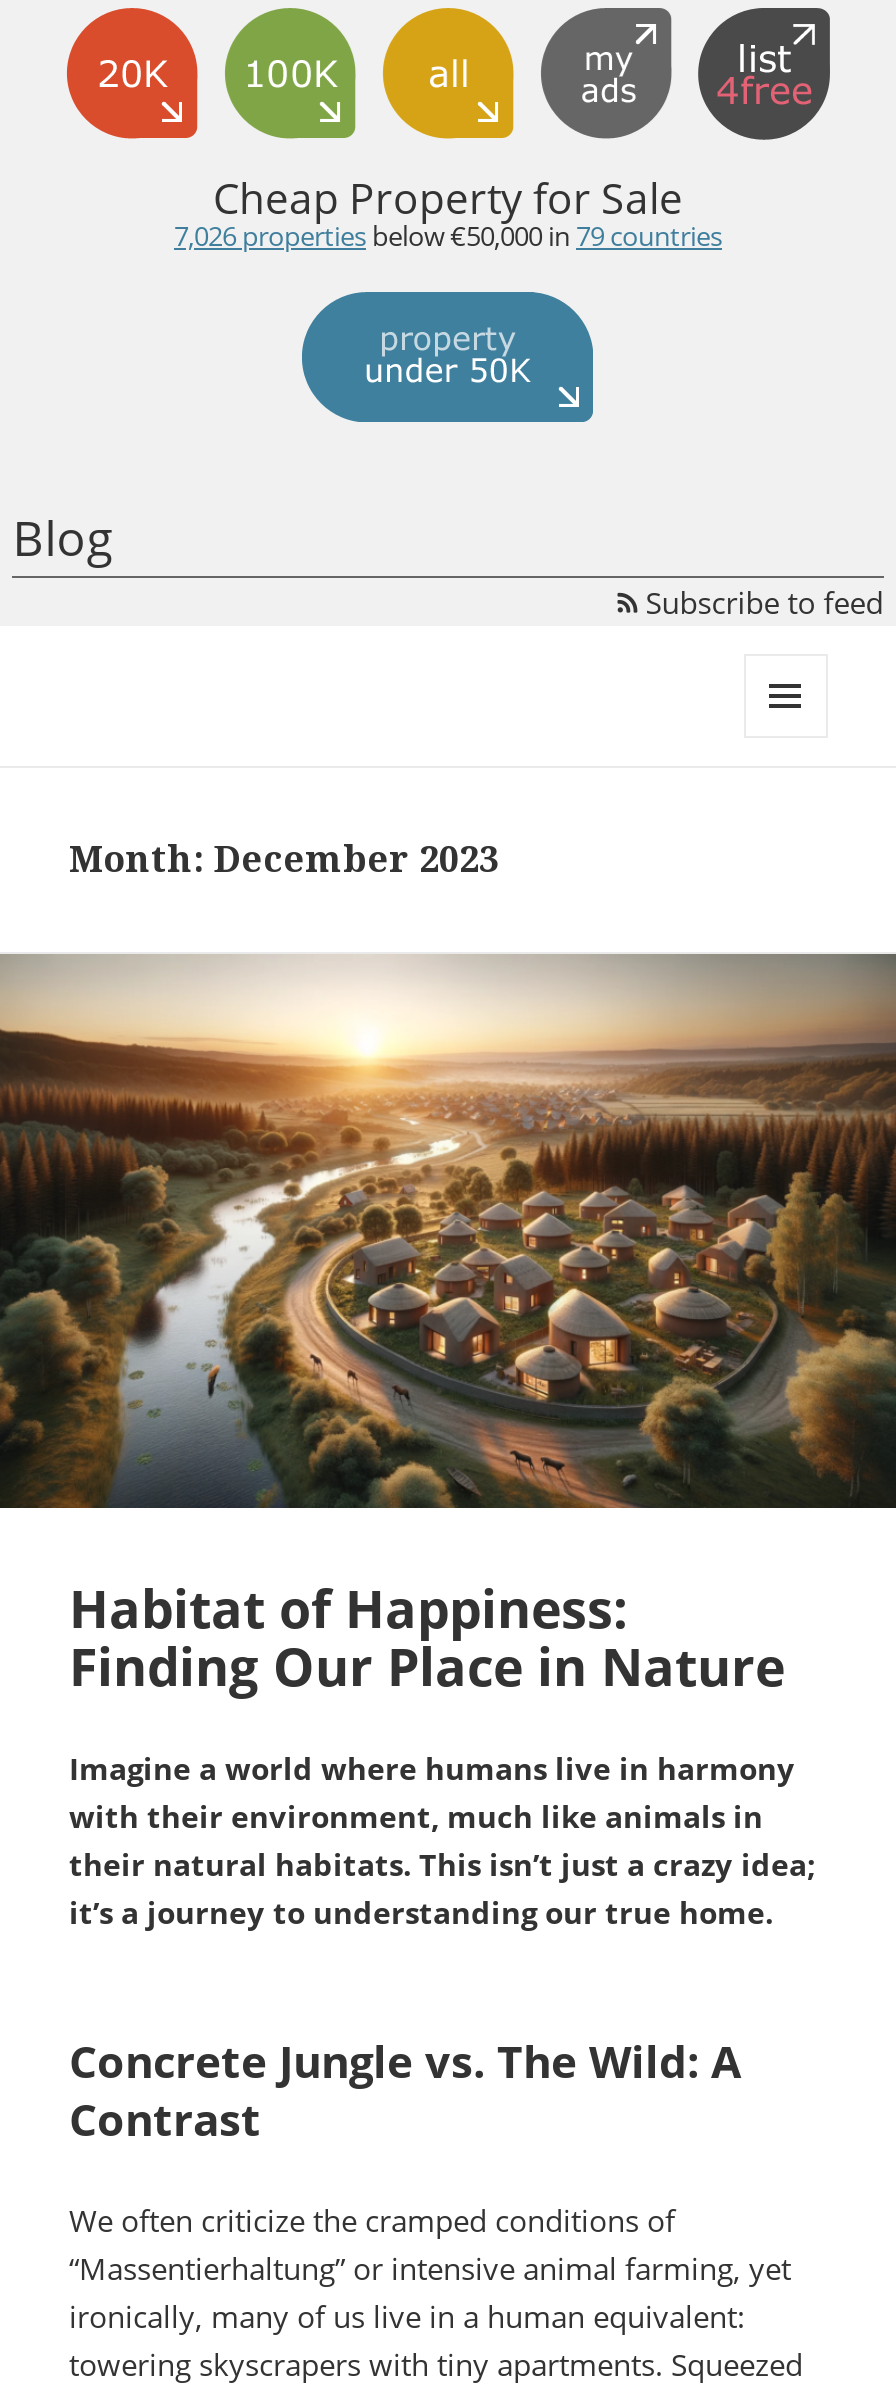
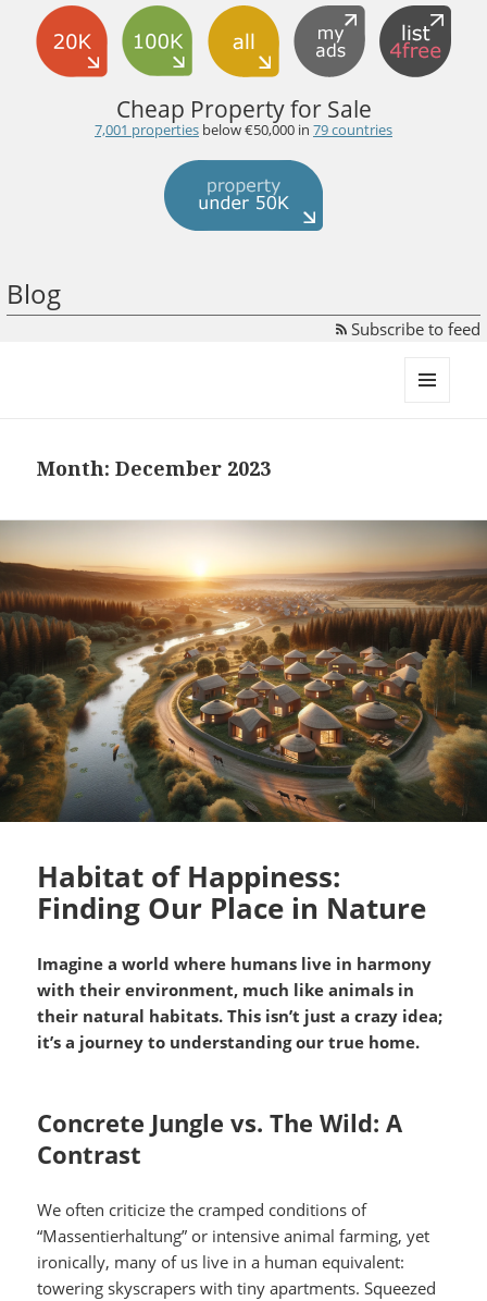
[174,218,722,254] 7,026 properties below €50,000 in 79 countries -> [95,120,392,139] 7,001 properties below €50,000 in 79 countries

